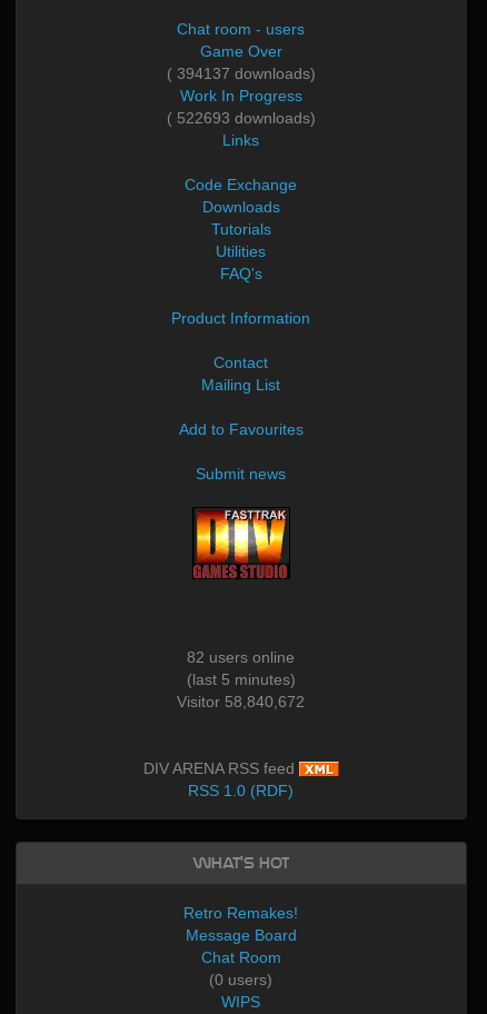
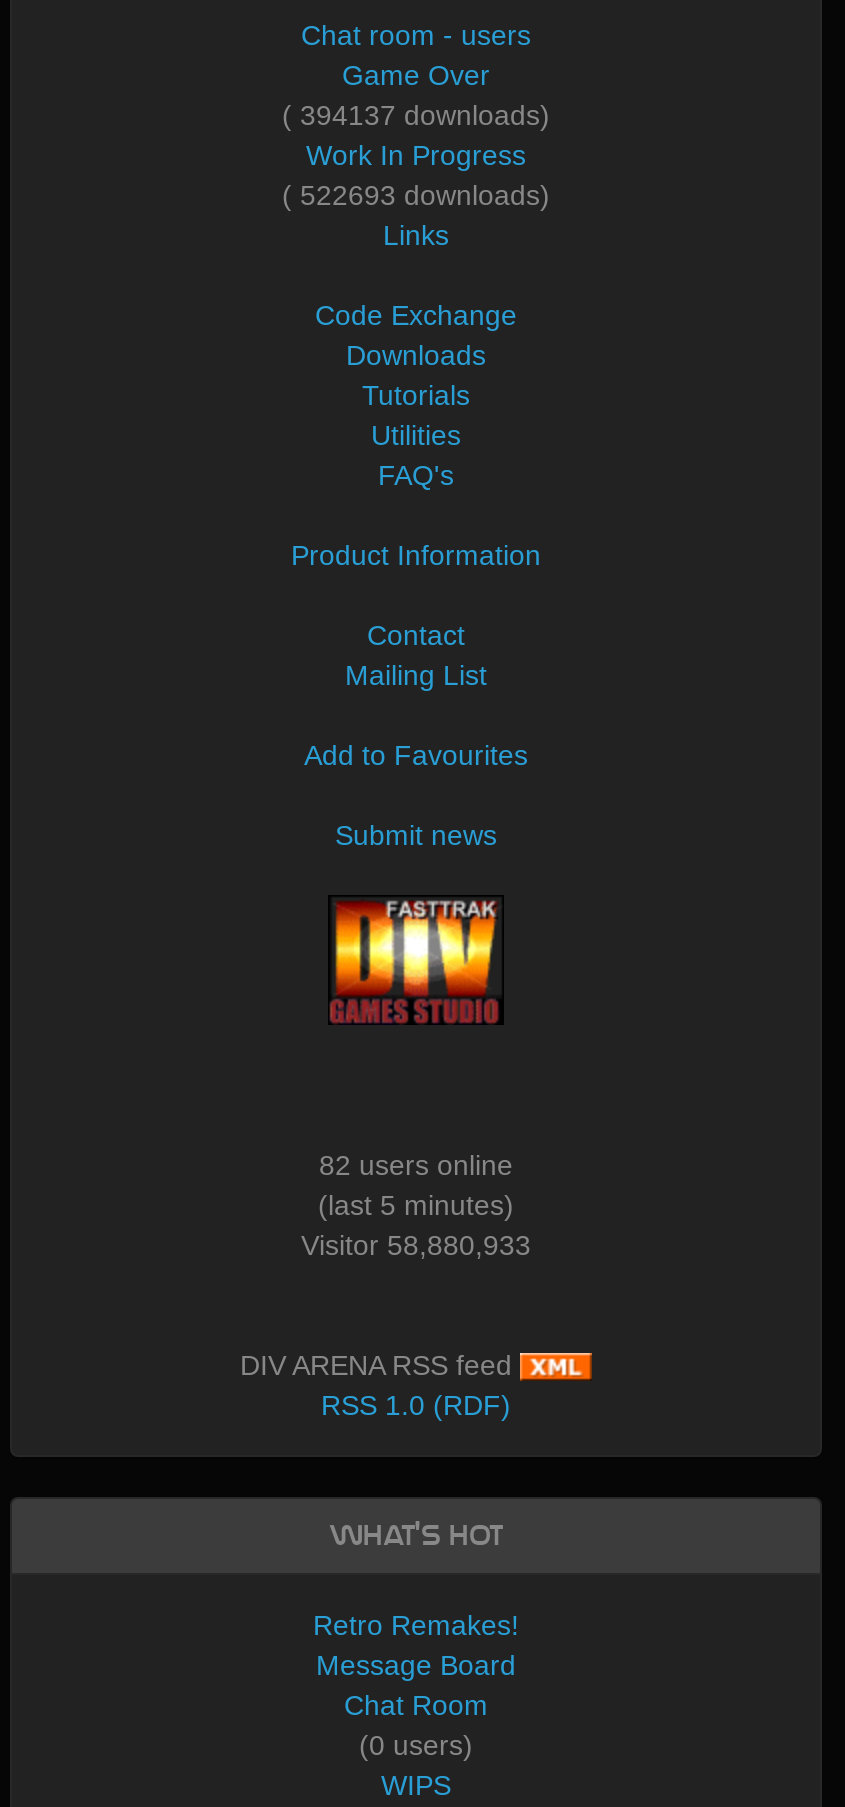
[177,693,305,710] Visitor 58,840,672 -> [301,1229,531,1261] Visitor 58,880,933

